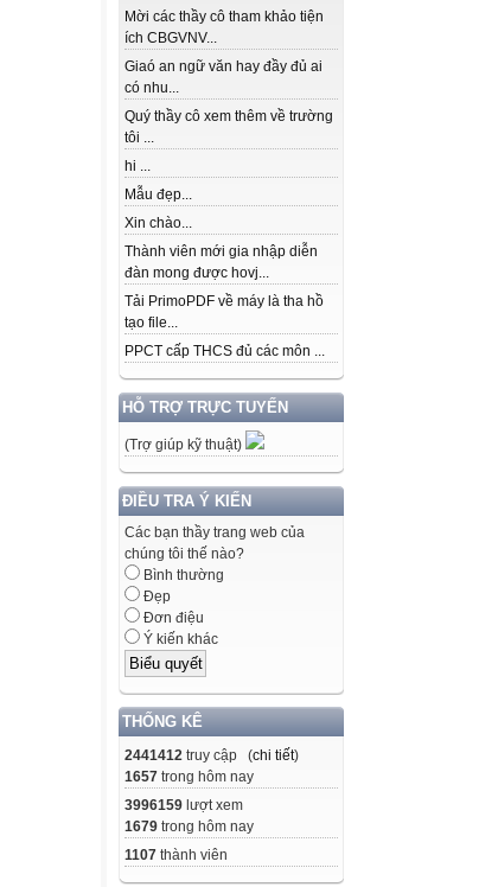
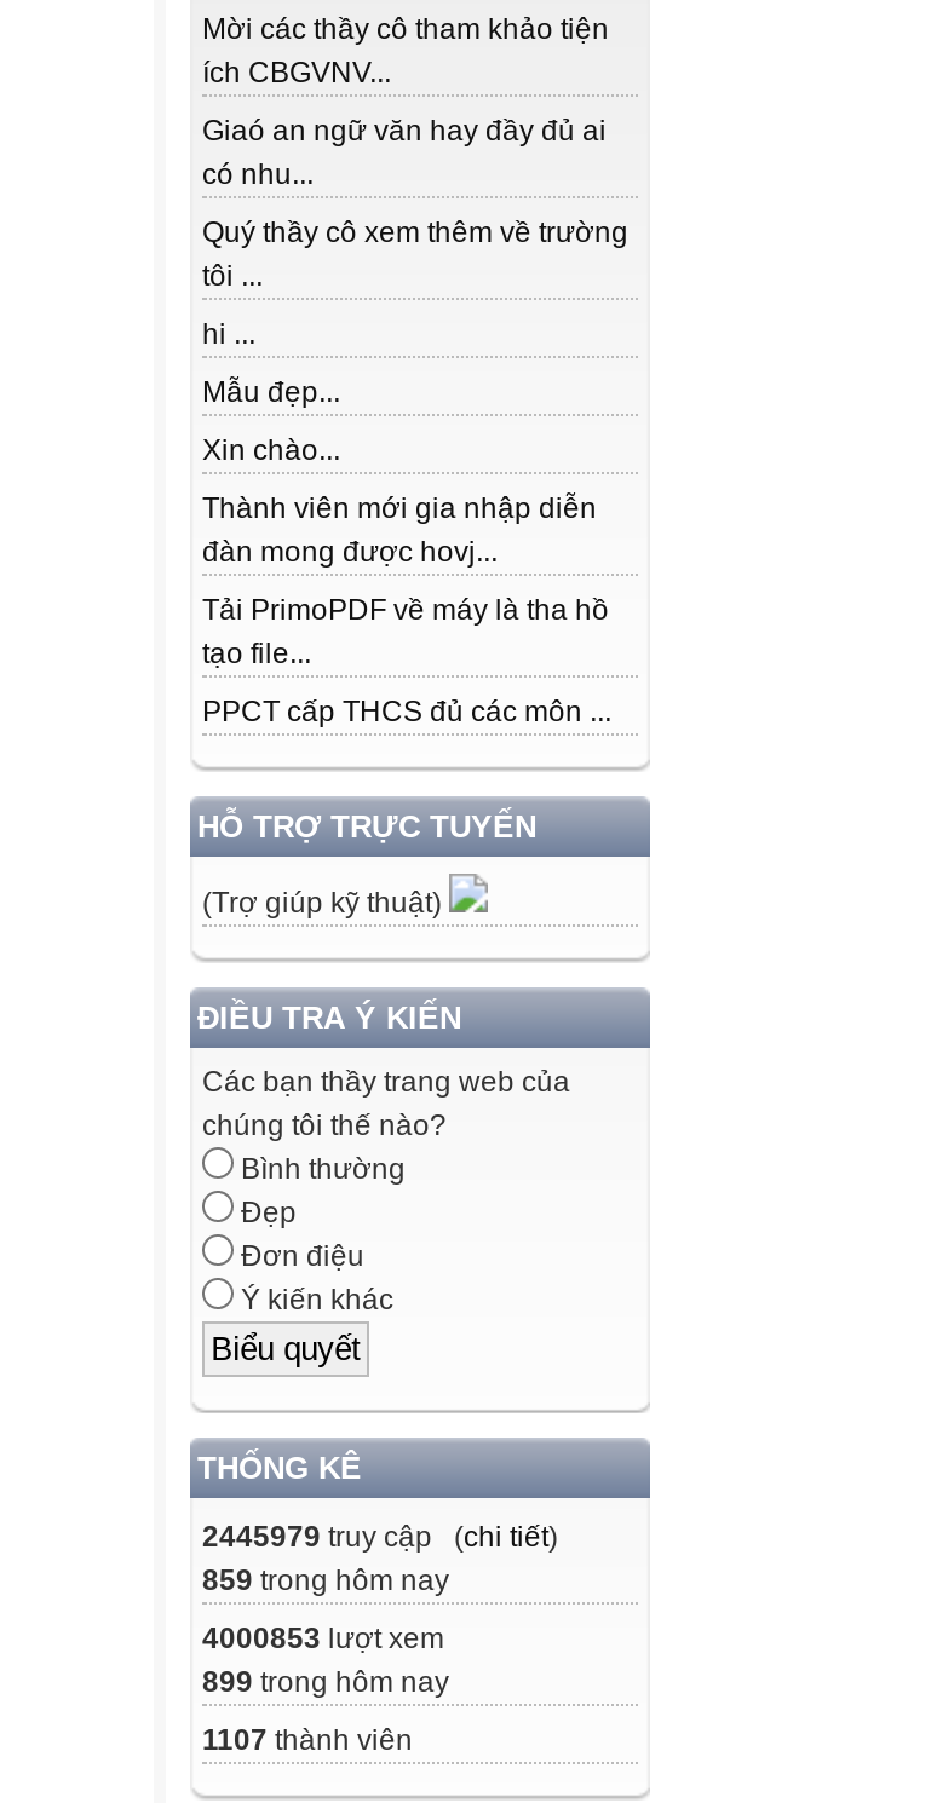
[124,746,299,763] 2441412 truy cập (chi tiết) -> [202,1519,558,1553] 2445979 truy cập (chi tiết)
[124,768,254,784] 1657 trong hôm nay -> [202,1562,449,1596] 859 trong hôm nay
[124,796,243,813] 3996159 lượt xem -> [202,1620,444,1654] 4000853 lượt xem
[124,818,254,834] 1679 trong hôm nay -> [202,1664,449,1698] 899 trong hôm nay

